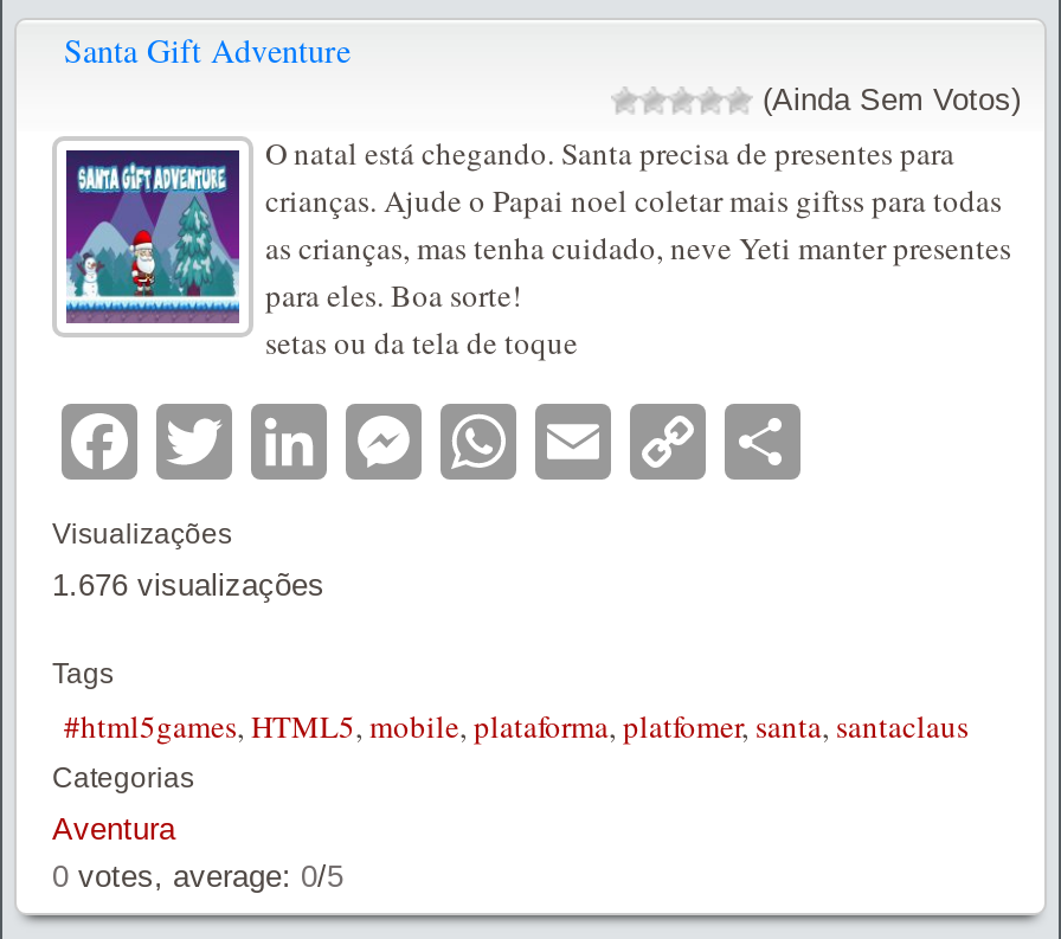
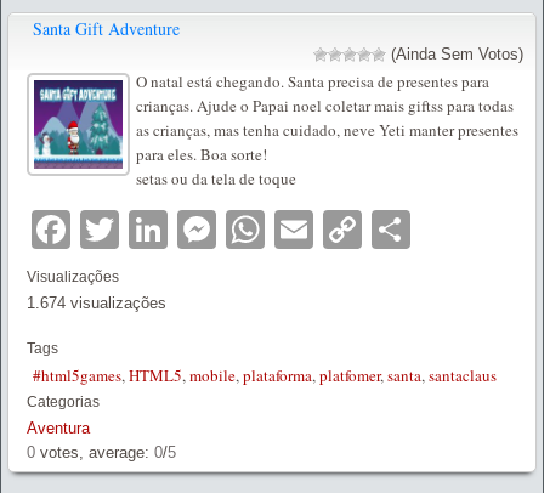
[52,566,324,602] 1.676 visualizações -> [27,293,166,312] 1.674 visualizações

